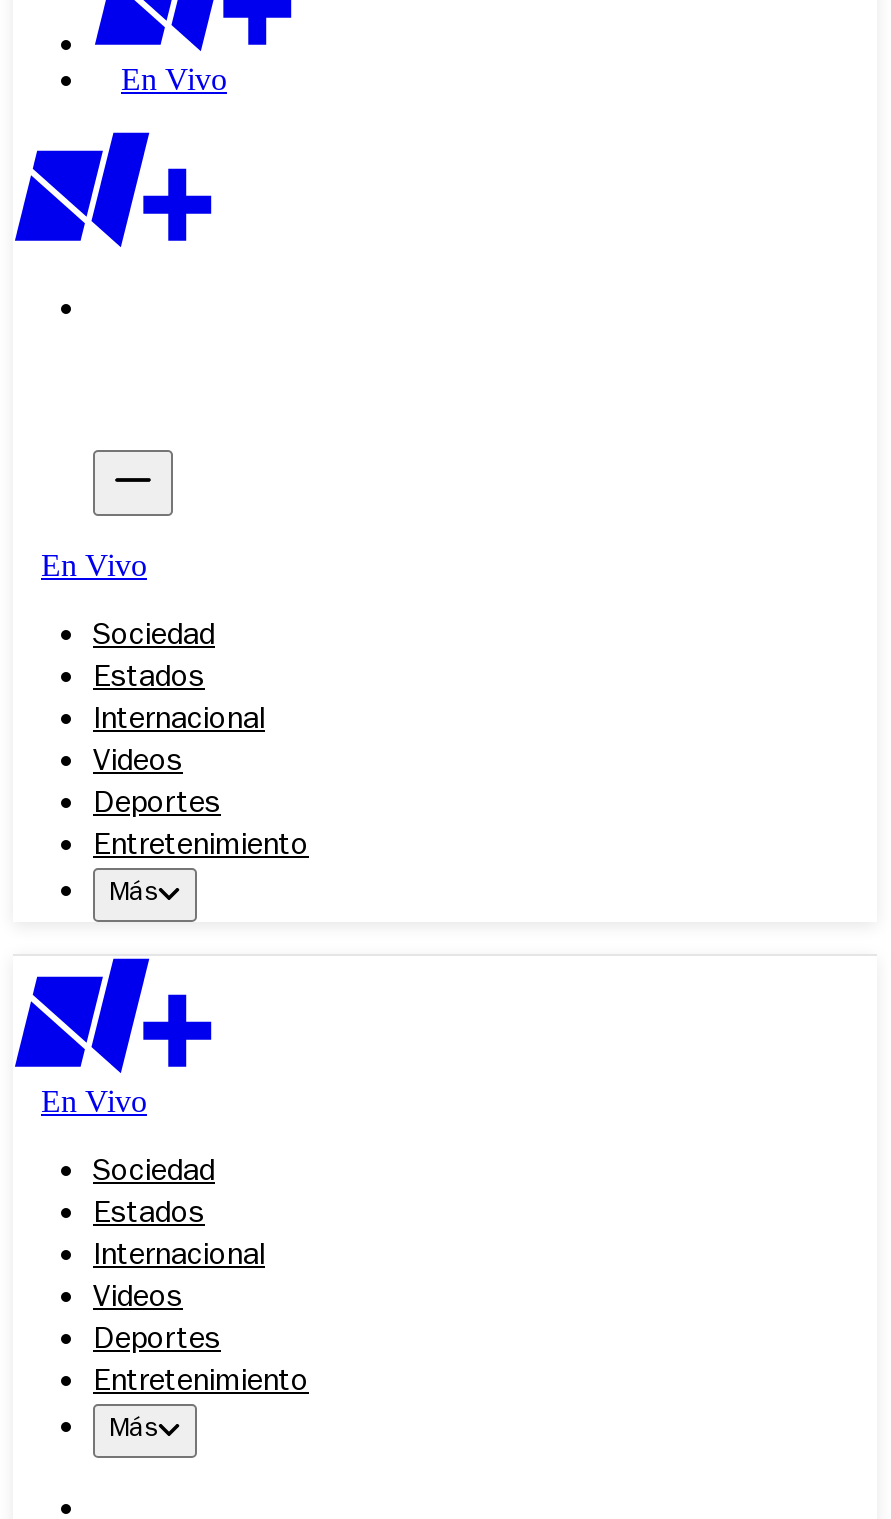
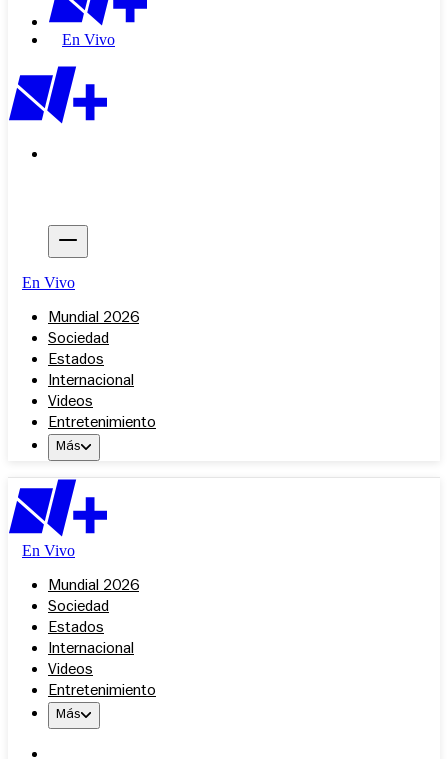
none -> [48,311,139,327] Mundial 2026
moved [93,622,265,780] -> [48,332,134,411]: Sociedad | Estados | Internacional | Videos
[93,790,221,822] Deportes -> none
none -> [48,579,139,595] Mundial 2026
moved [93,1158,265,1316] -> [48,600,134,679]: Sociedad | Estados | Internacional | Videos
[93,1326,221,1358] Deportes -> none

